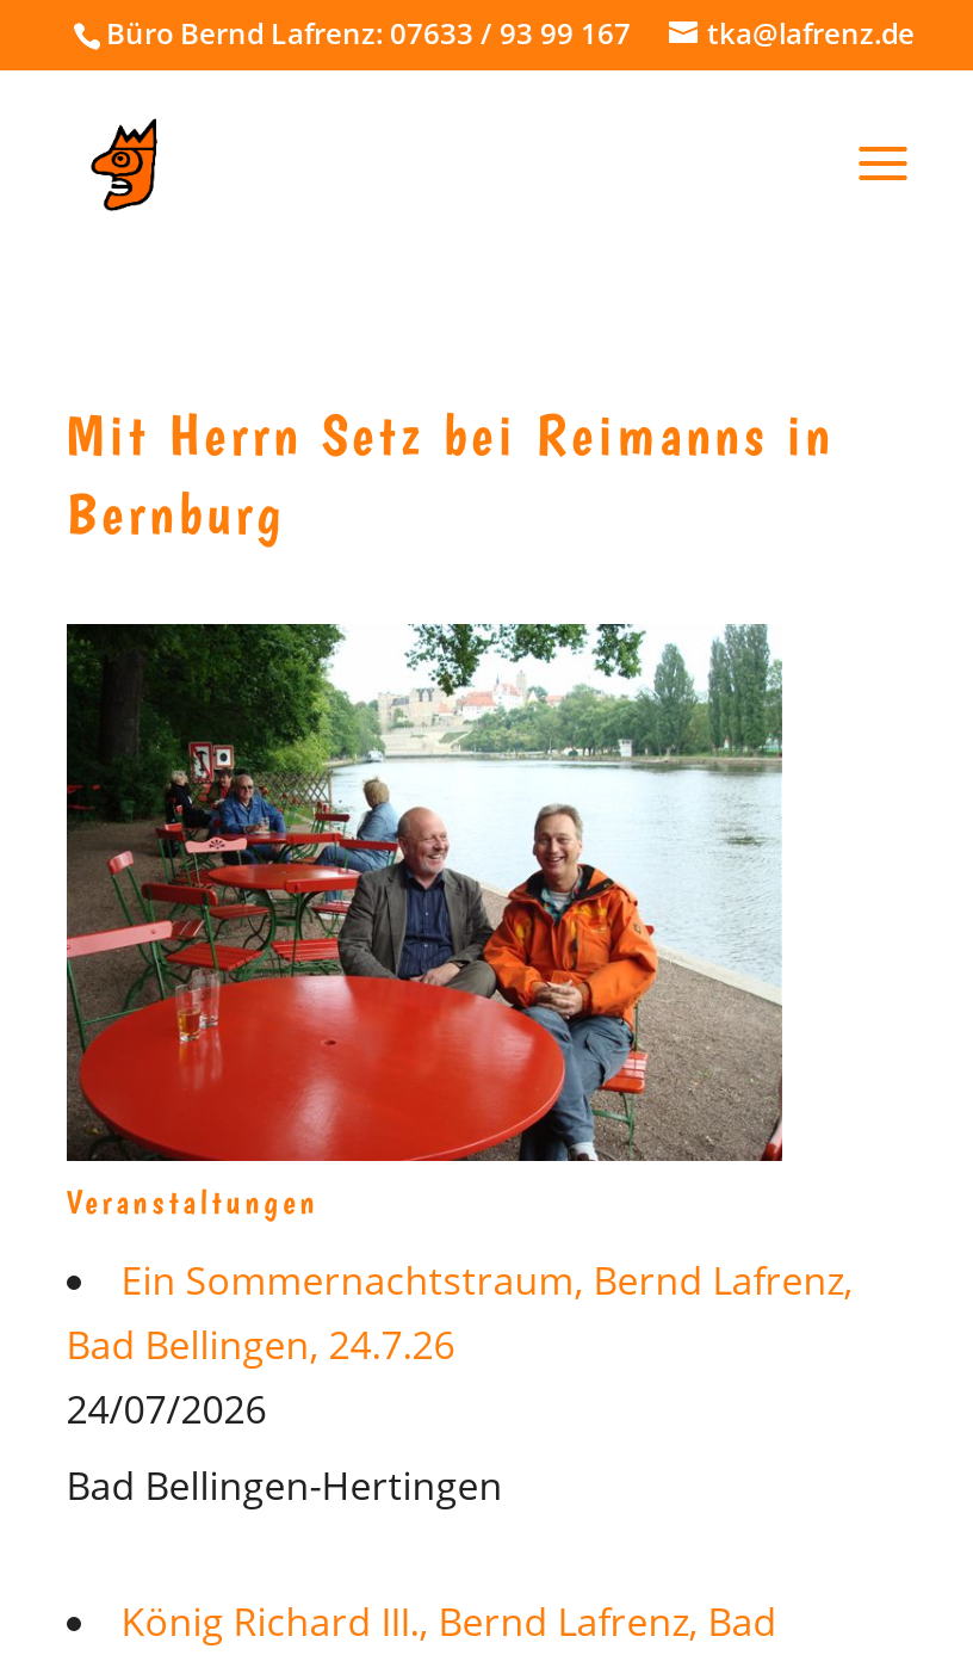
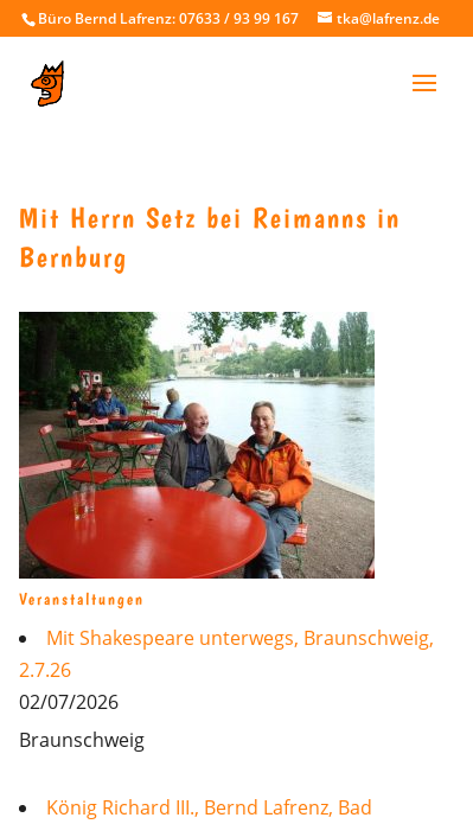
[66,1254,853,1435] Ein Sommernachtstraum, Bernd Lafrenz, | Bad Bellingen, 24.7.26 | 24/07/2026 -> [19,625,434,715] Mit Shakespeare unterwegs, Braunschweig, | 2.7.26 | 02/07/2026
[66,1459,503,1512] Bad Bellingen-Hertingen -> [19,727,144,753] Braunschweig

